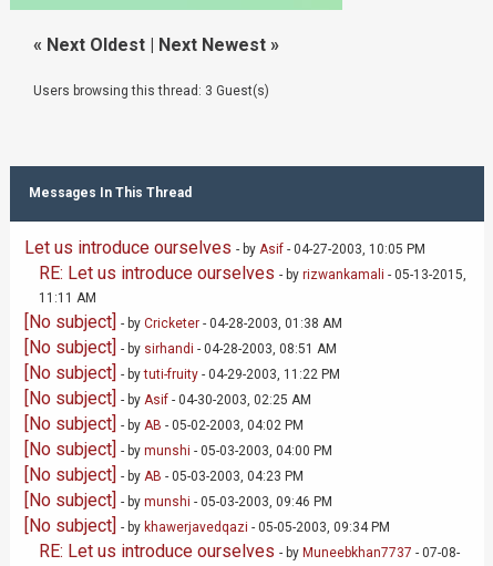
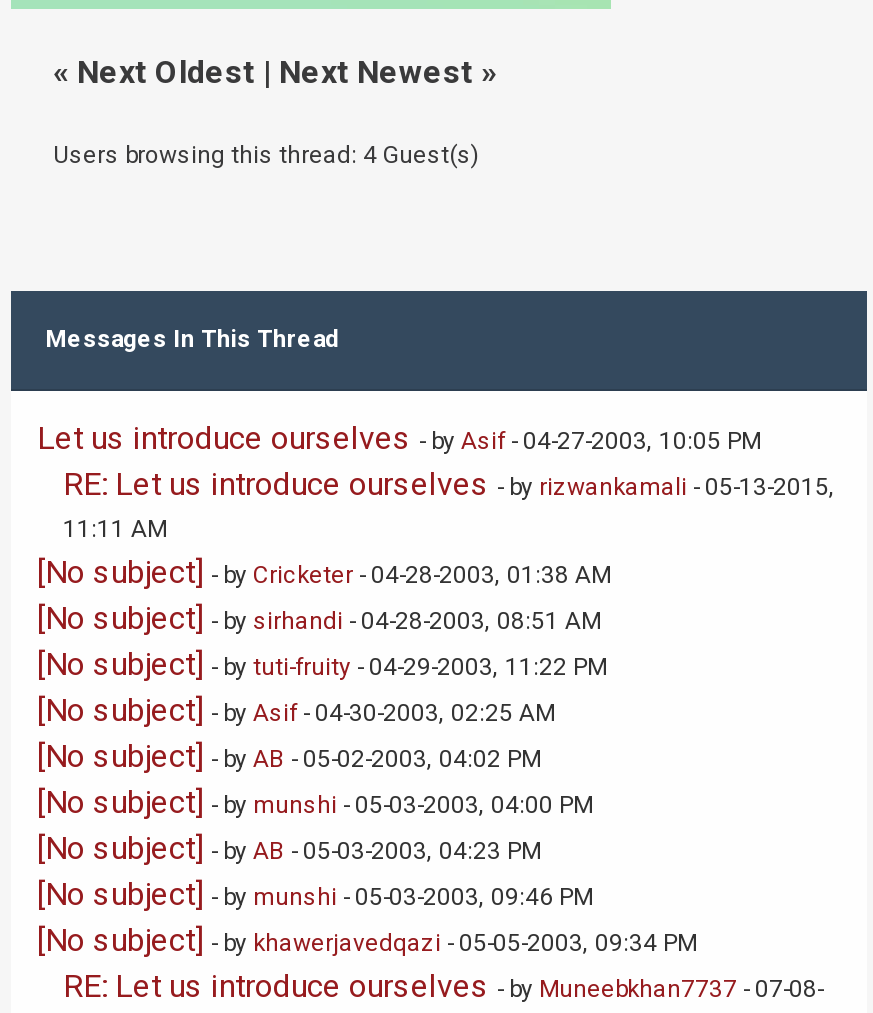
[33,83,269,99] Users browsing this thread: 3 Guest(s) -> [53,141,479,169] Users browsing this thread: 4 Guest(s)

